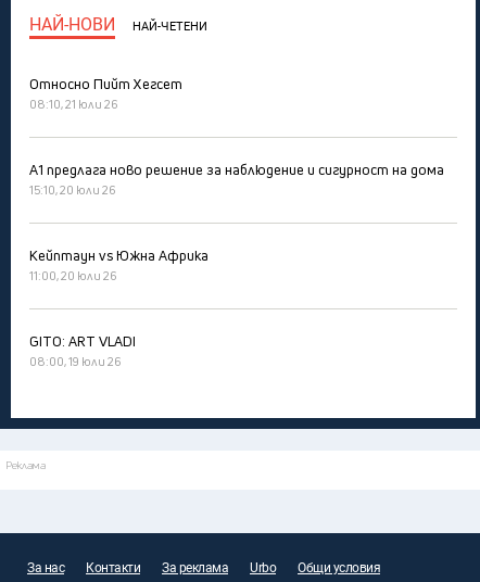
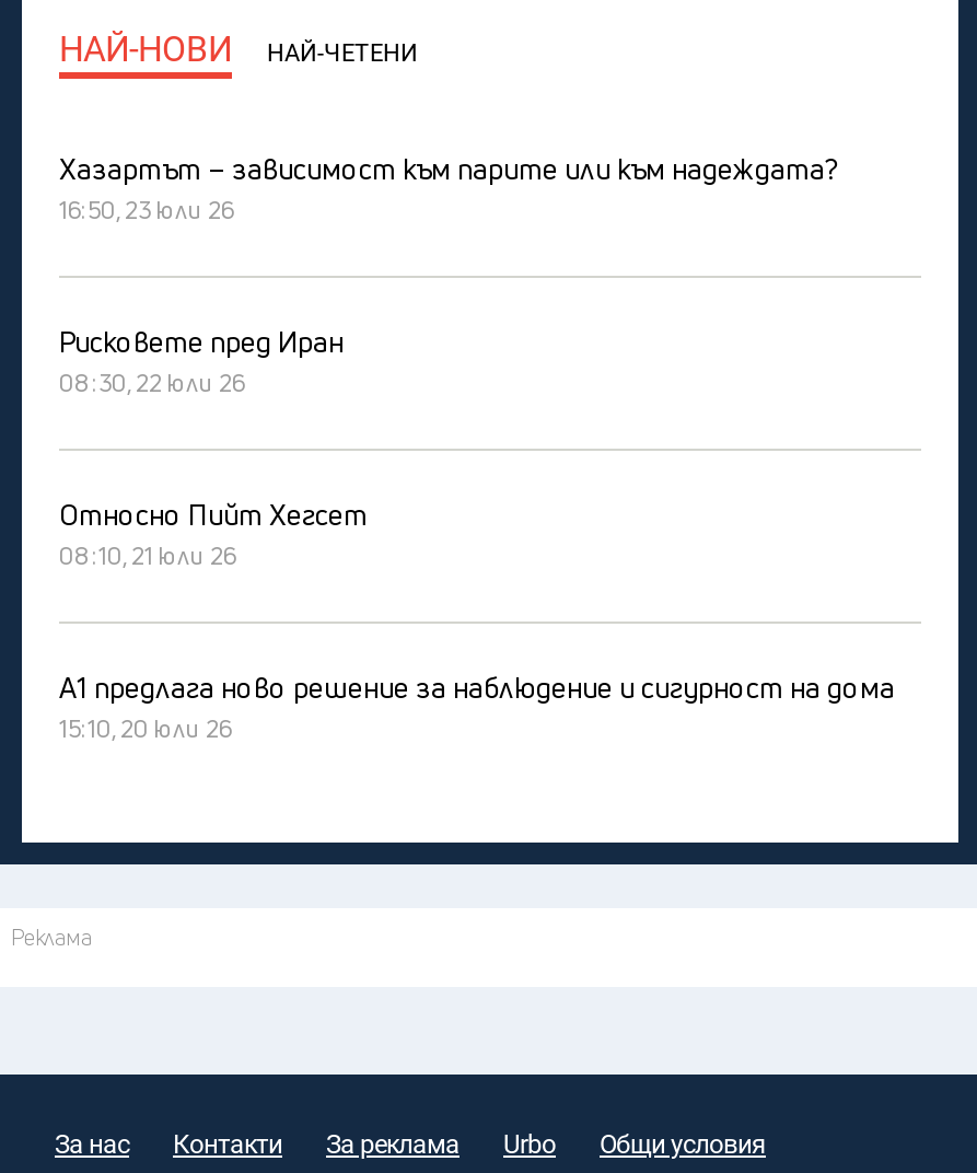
none -> [59,149,836,399] Хазартът – зависимост към парите или към надеждата? | 16:50, 23 юли 26 | Рисковете пред Иран | 08:30, 22 юли 26
moved [29,74,444,198] -> [59,495,895,744]: Относно Пийт Хегсет | 08:10, 21 юли 26 | А1 предлага ново решение за наблюдение и сигурност на дома | 15:10, 20 юли 26
[29,246,209,369] Кейптаун vs Южна Африка | 11:00, 20 юли 26 | GITO: ART VLADI | 08:00, 19 юли 26 -> none

